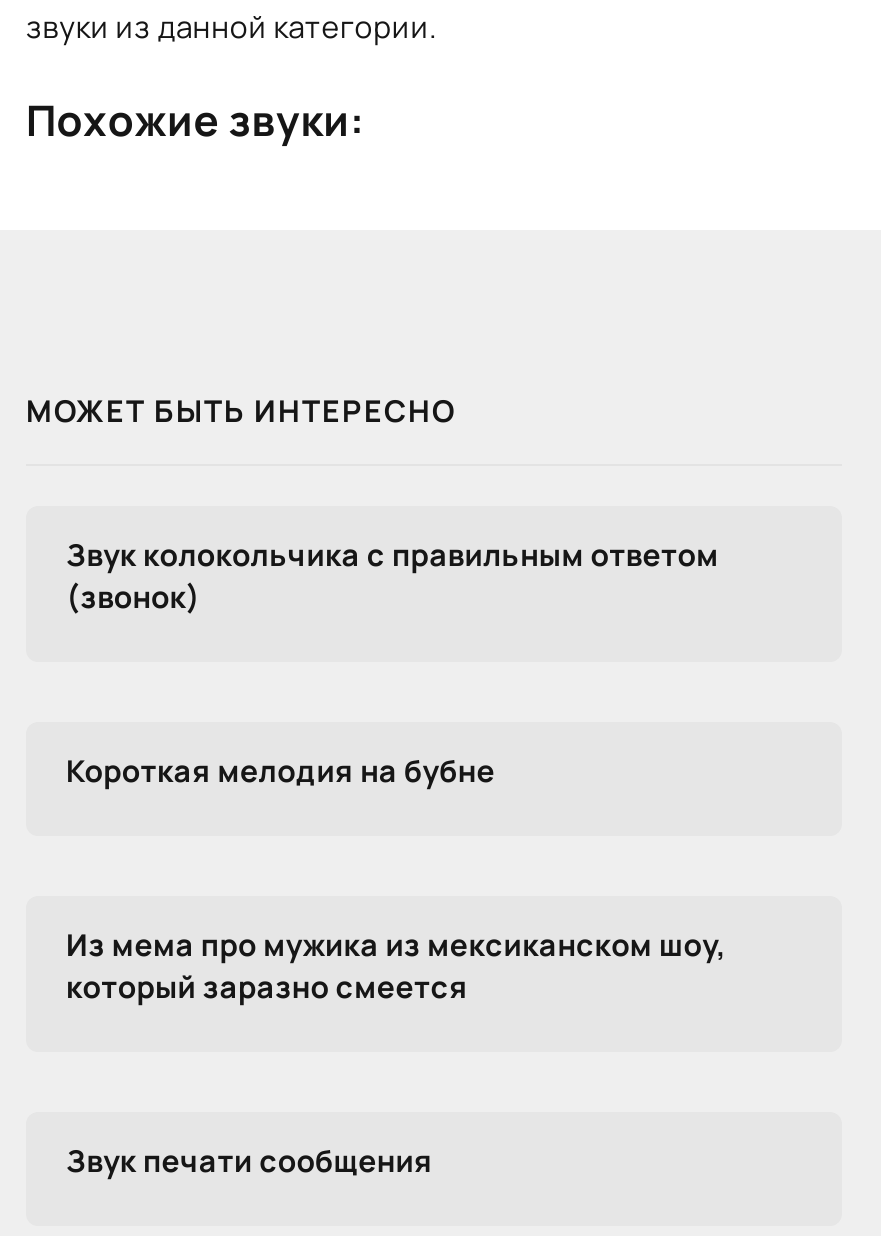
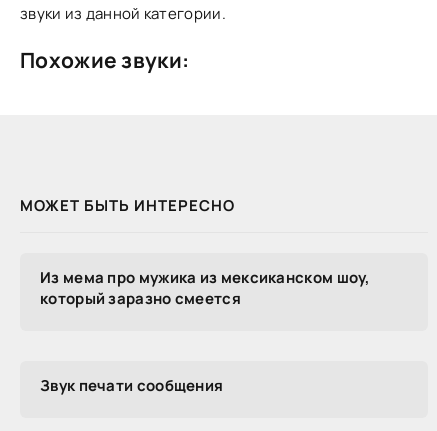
[66,534,719,618] Звук колокольчика с правильным ответом | (звонок) -> none
[66,750,495,792] Короткая мелодия на бубне -> none

